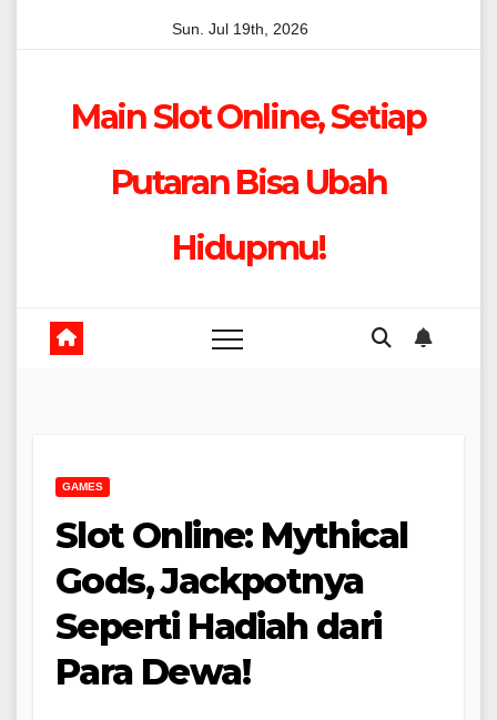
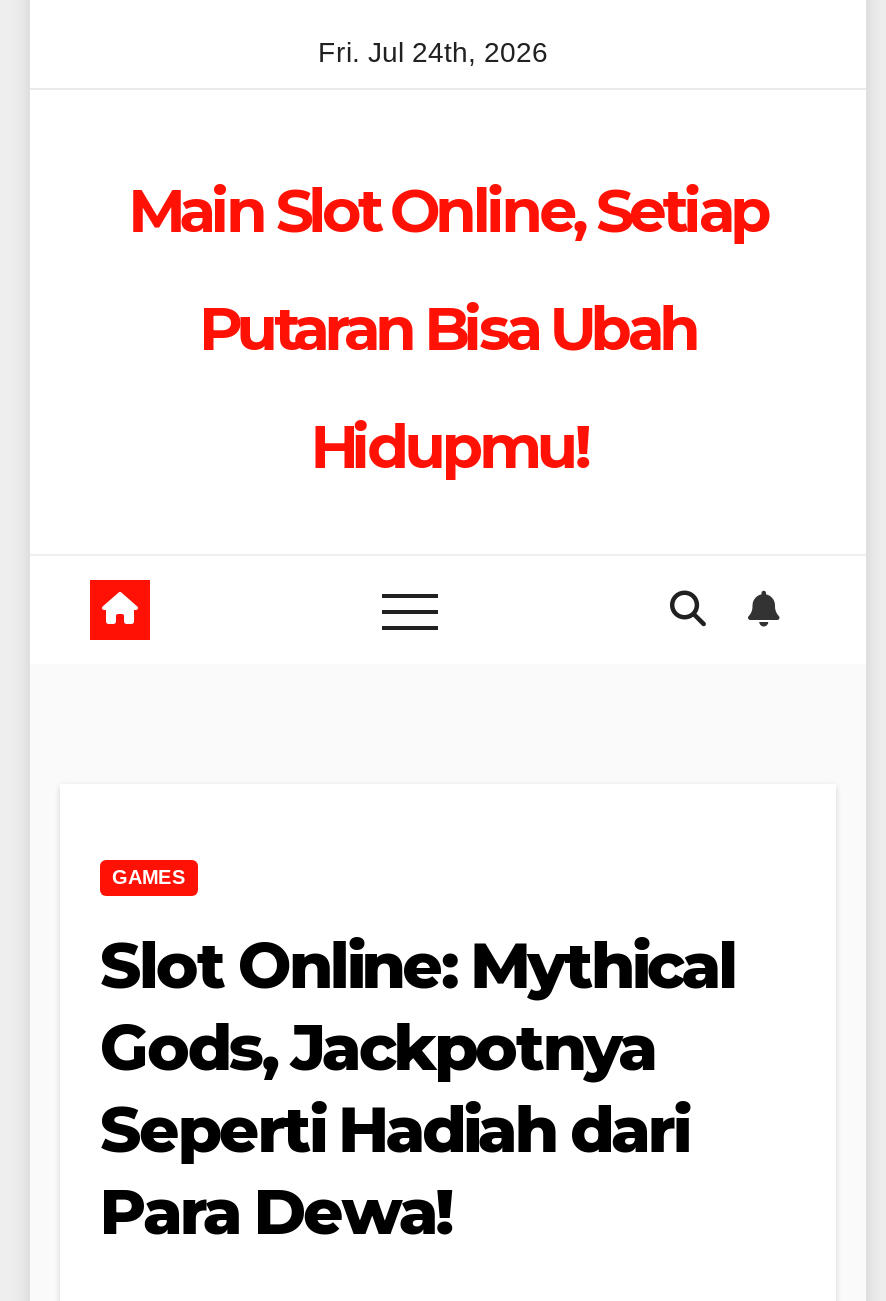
[172,20,308,38] Sun. Jul 19th, 2026 -> [318,36,548,68] Fri. Jul 24th, 2026

